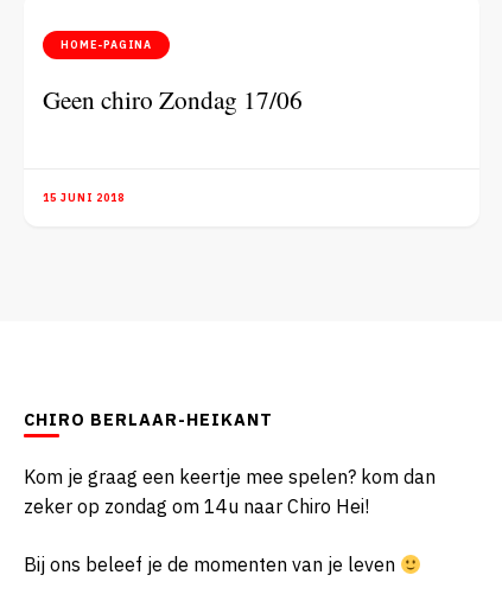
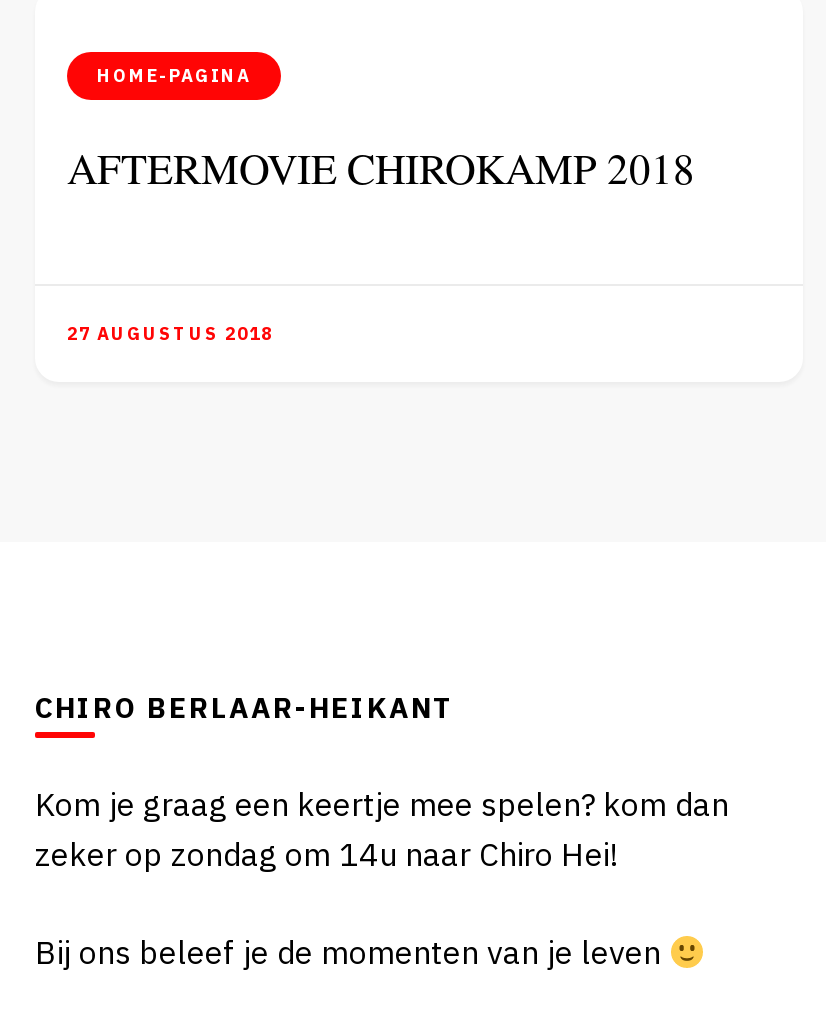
[43,83,303,116] Geen chiro Zondag 17/06 -> [67,140,695,196] AFTERMOVIE CHIROKAMP 2018
[43,190,125,206] 15 JUNI 2018 -> [67,320,273,348] 27 AUGUSTUS 2018

